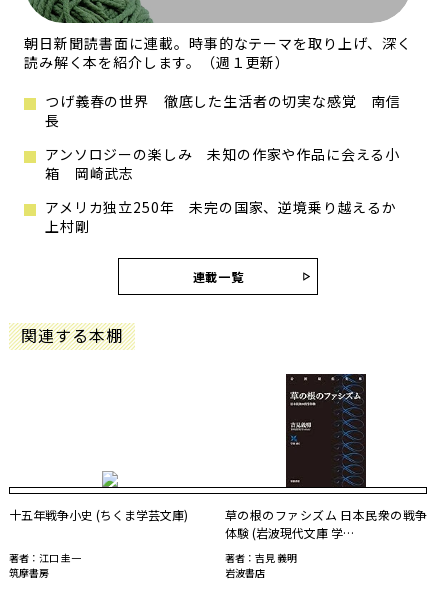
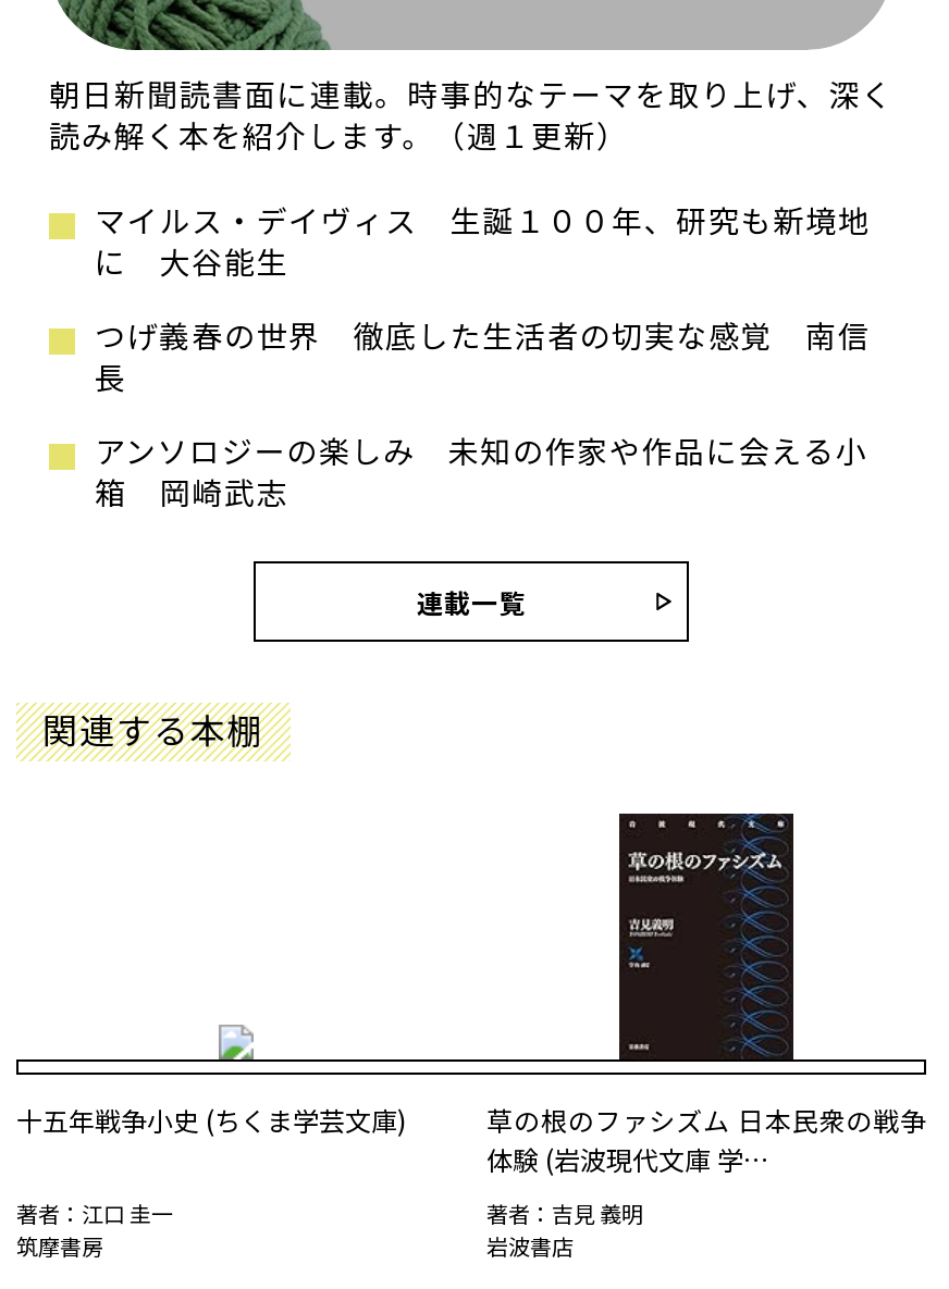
none -> [95,199,870,284] マイルス・デイヴィス 生誕１００年、研究も新境地 | に 大谷能生
moved [45,91,401,183] -> [95,314,870,515]: つげ義春の世界 徹底した生活者の切実な感覚 南信 | 長 | アンソロジーの楽しみ 未知の作家や作品に会える小 | 箱 岡崎武志
[45,197,412,236] アメリカ独立250年 未完の国家、逆境乗り越えるか | 上村剛 -> none

